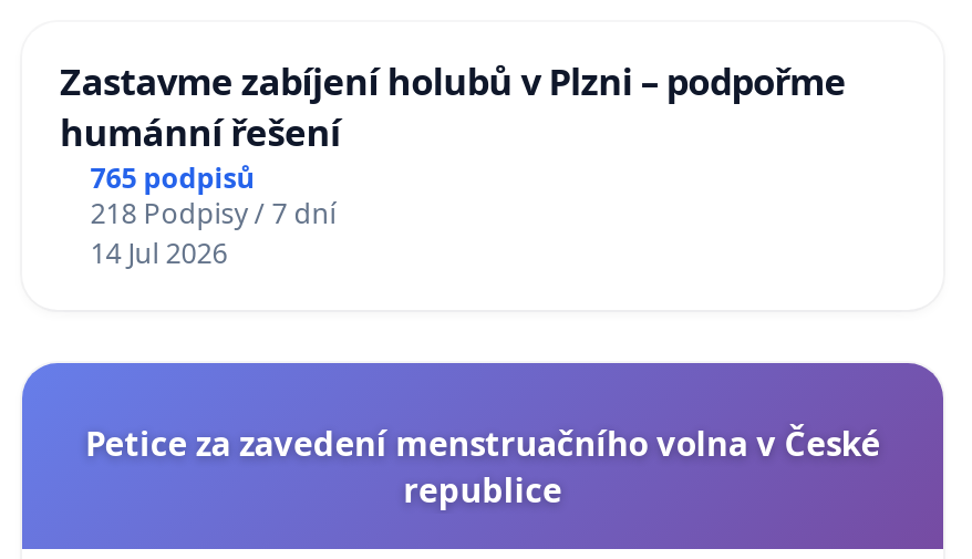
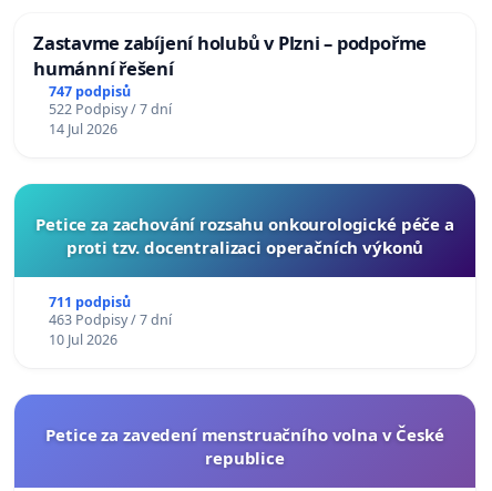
[90,159,254,196] 765 podpisů -> [49,82,131,101] 747 podpisů
[90,194,336,232] 218 Podpisy / 7 dní -> [49,100,172,119] 522 Podpisy / 7 dní
none -> [14,183,474,349] [image] | Petice za zachování rozsahu onkourologické péče a | proti tzv. docentralizaci operačních výkonů | 711 podpisů | 463 Podpisy / 7 dní | 10 Jul 2026

